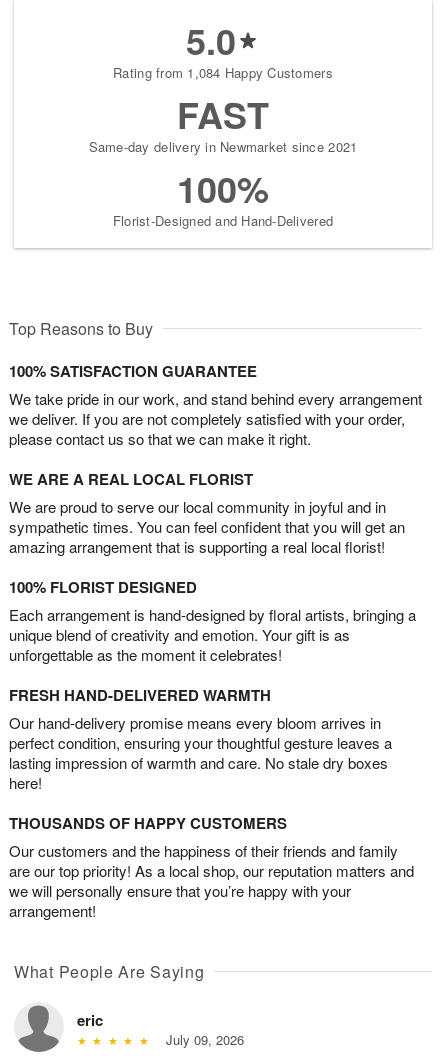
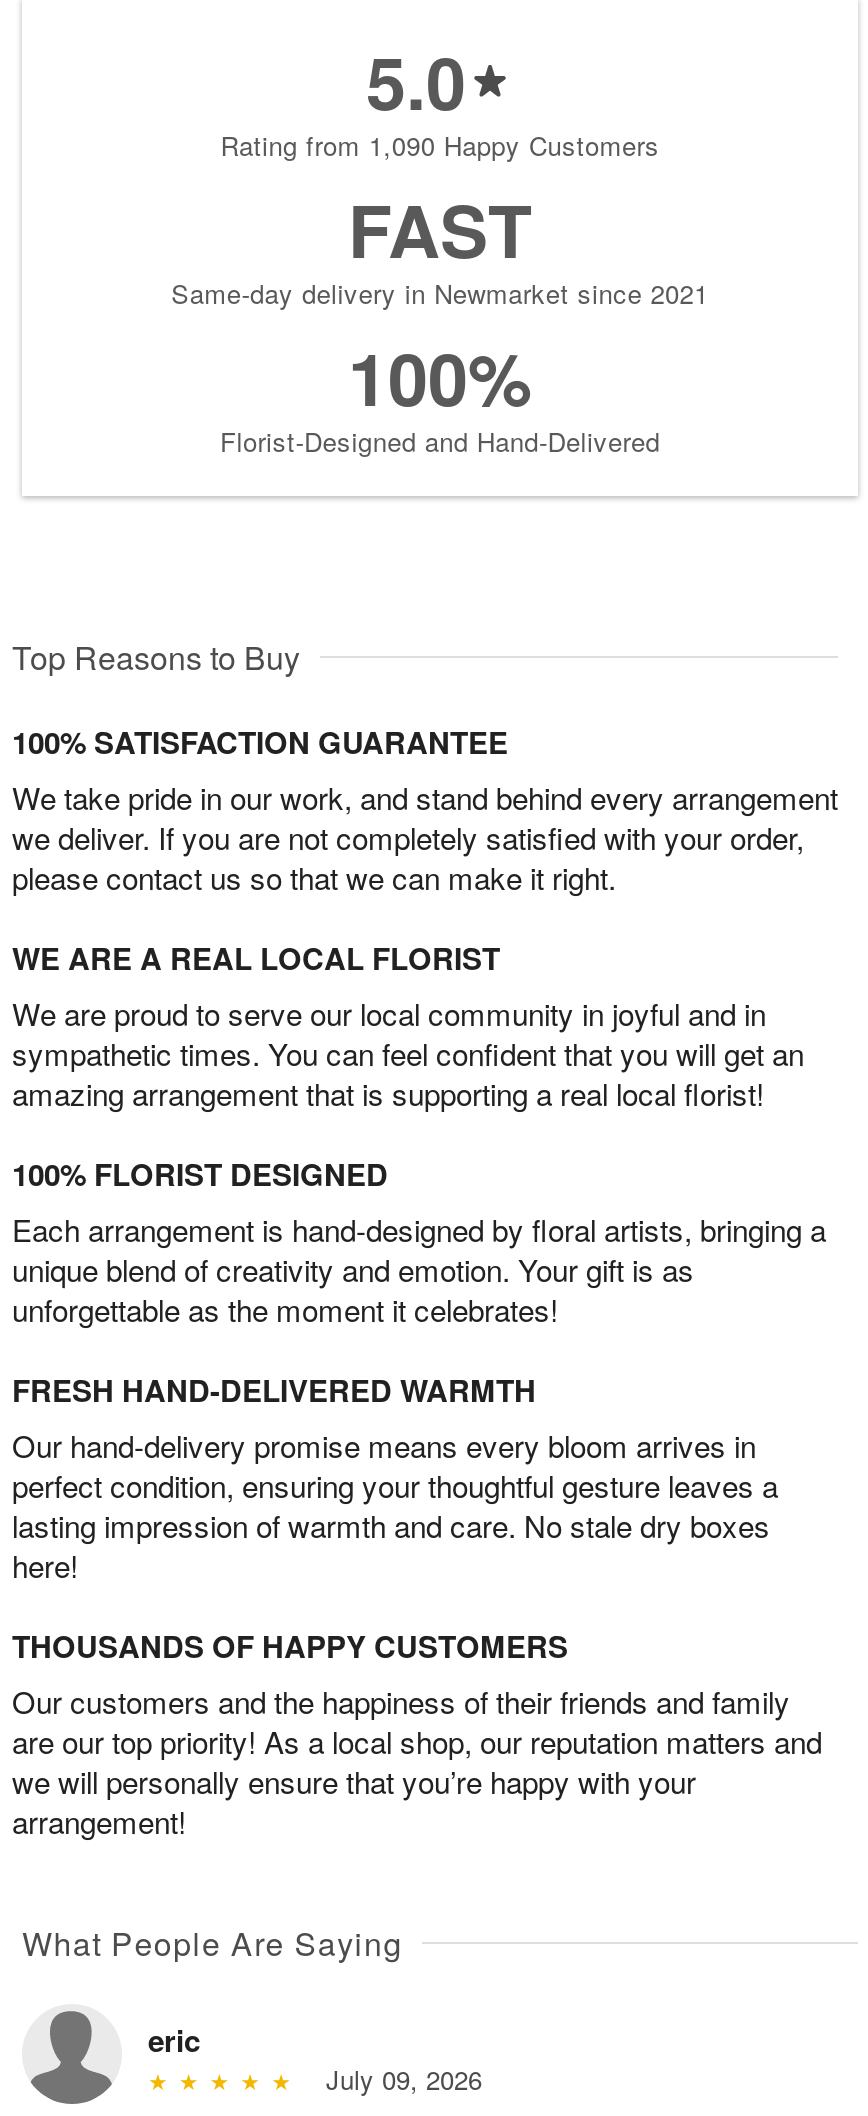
[113,62,333,81] Rating from 1,084 Happy Customers -> [220,125,660,163] Rating from 1,090 Happy Customers

